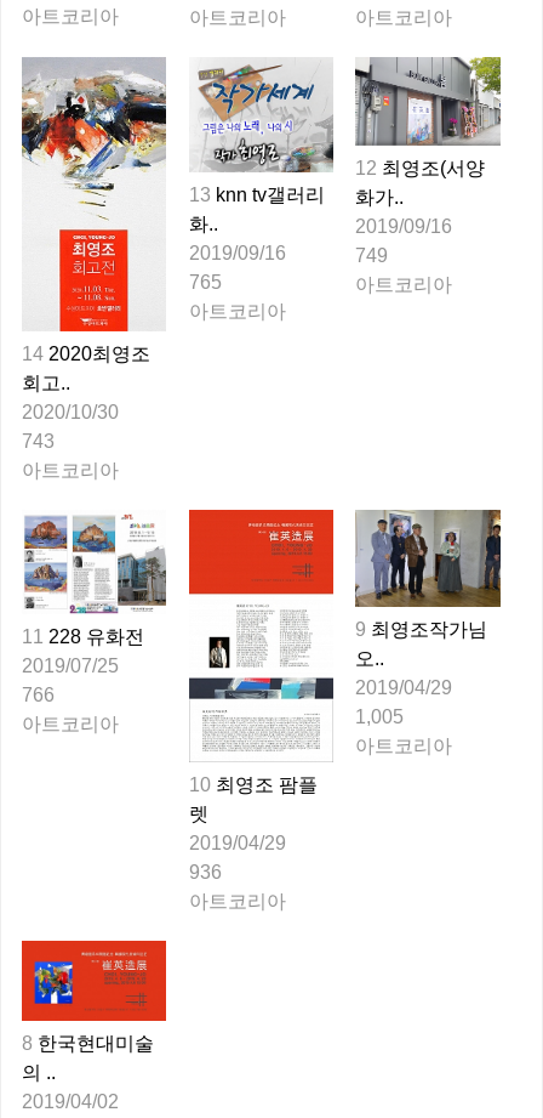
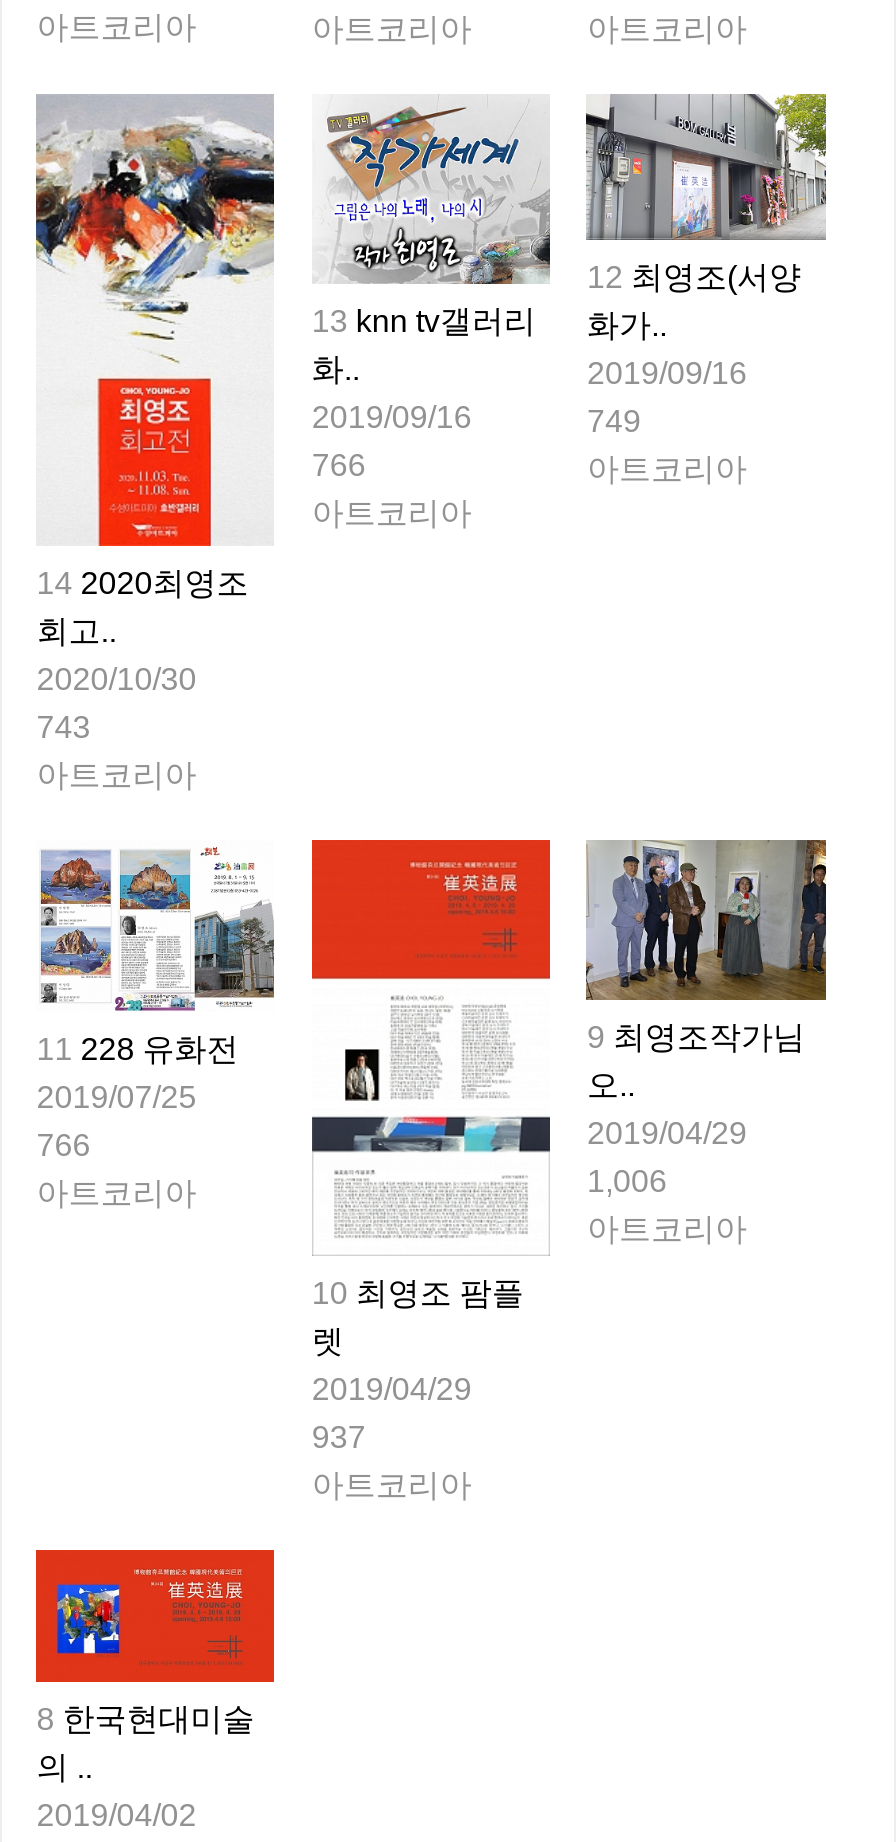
[189,271,222,292] 765 -> [312,447,366,481] 766
[356,706,404,727] 1,005 -> [587,1163,667,1197] 1,006
[189,862,222,883] 936 -> [312,1421,366,1455] 937

